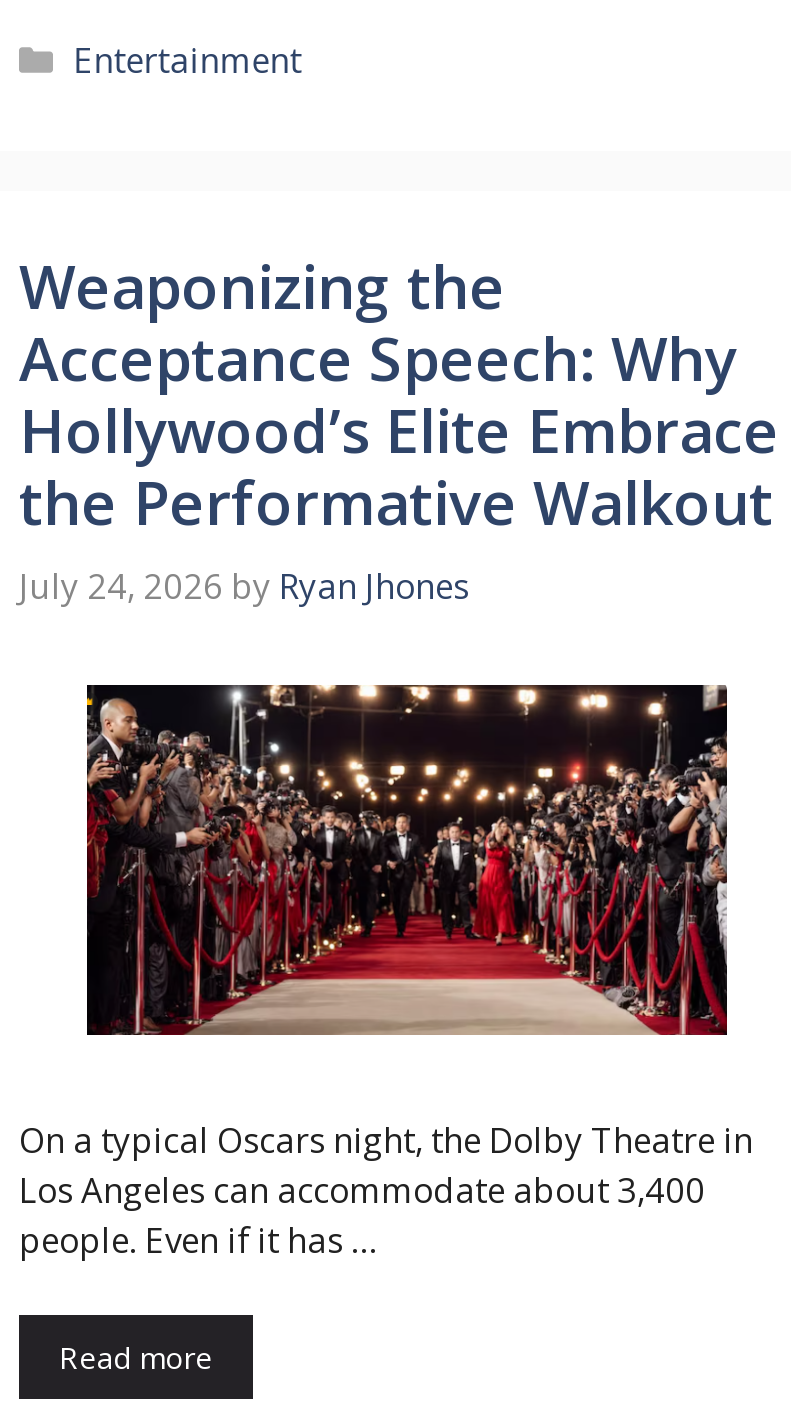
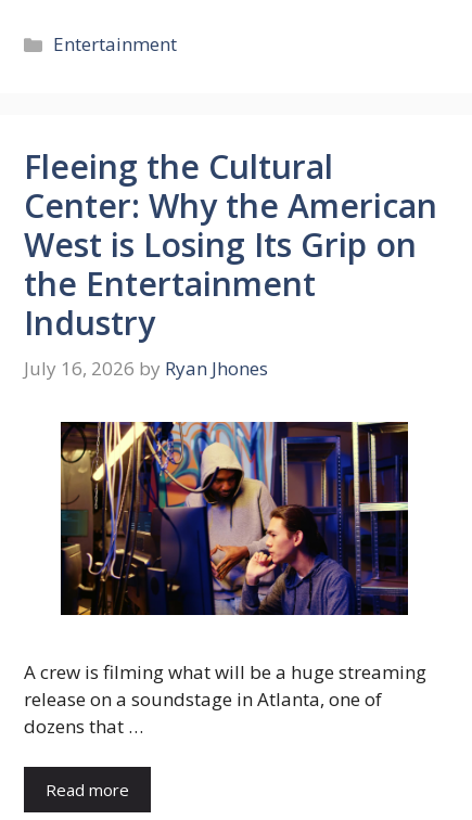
[19,245,779,608] Weaponizing the | Acceptance Speech: Why | Hollywood’s Elite Embrace | the Performative Walkout | July 24, 2026 by Ryan Jhones -> [24,145,437,381] Fleeing the Cultural | Center: Why the American | West is Losing Its Grip on | the Entertainment | Industry | July 16, 2026 by Ryan Jhones
[85,682,729,1038] [image] -> [60,421,409,610] [image]
[19,1116,753,1262] On a typical Oscars night, the Dolby Theatre in | Los Angeles can accommodate about 3,400 | people. Even if it has … -> [24,659,426,739] A crew is filming what will be a huge streaming | release on a soundstage in Atlanta, one of | dozens that …

